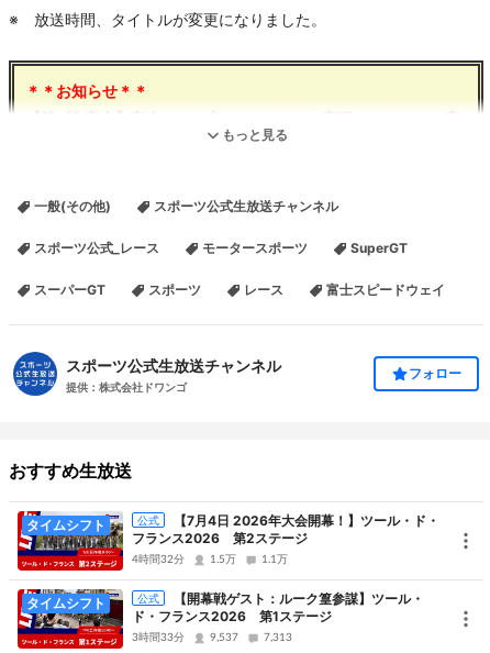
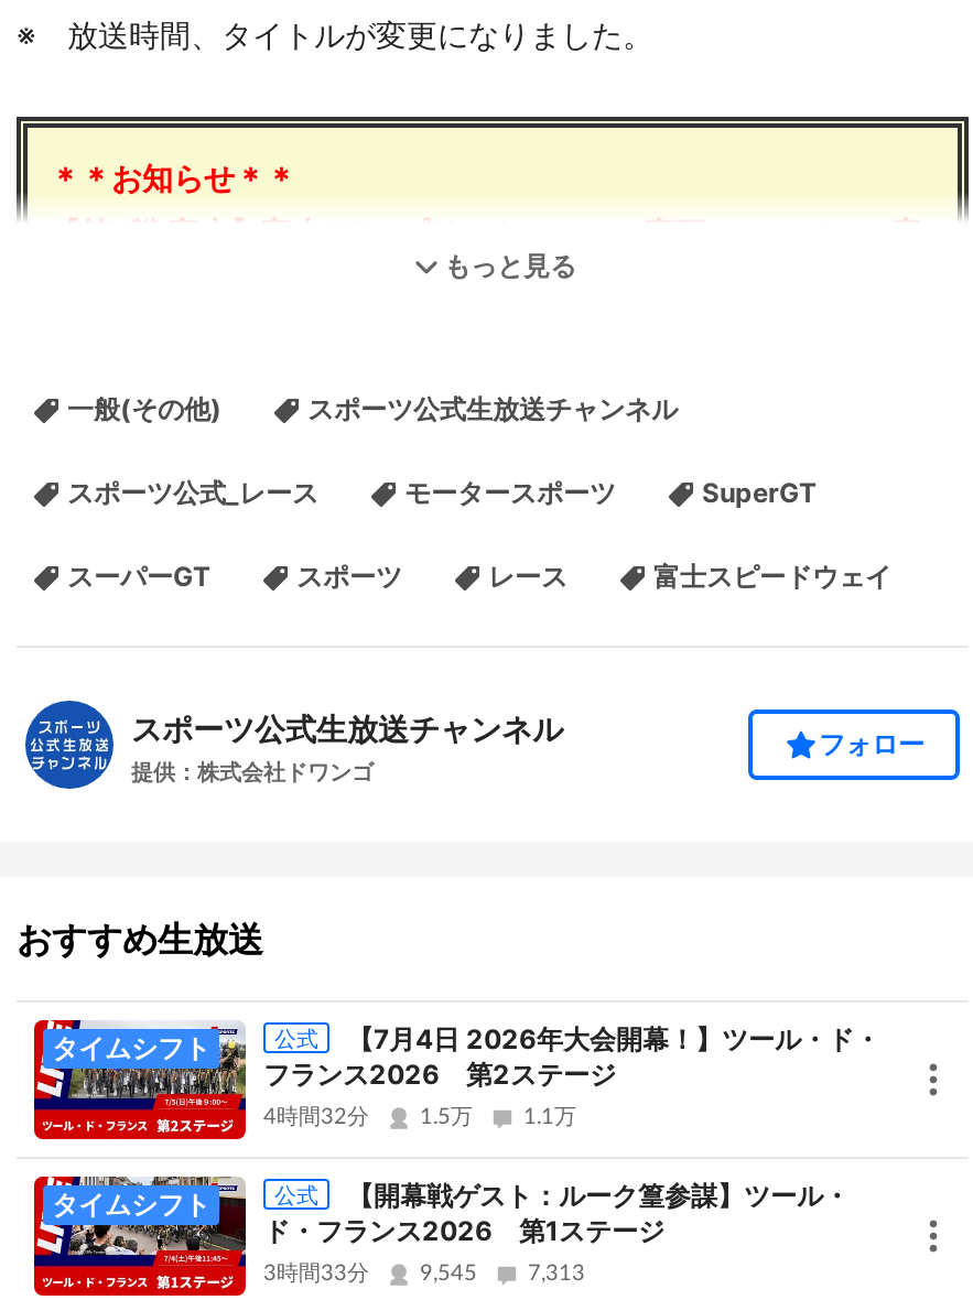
[210,632,238,643] 9,537 -> [420,1263,477,1285] 9,545

